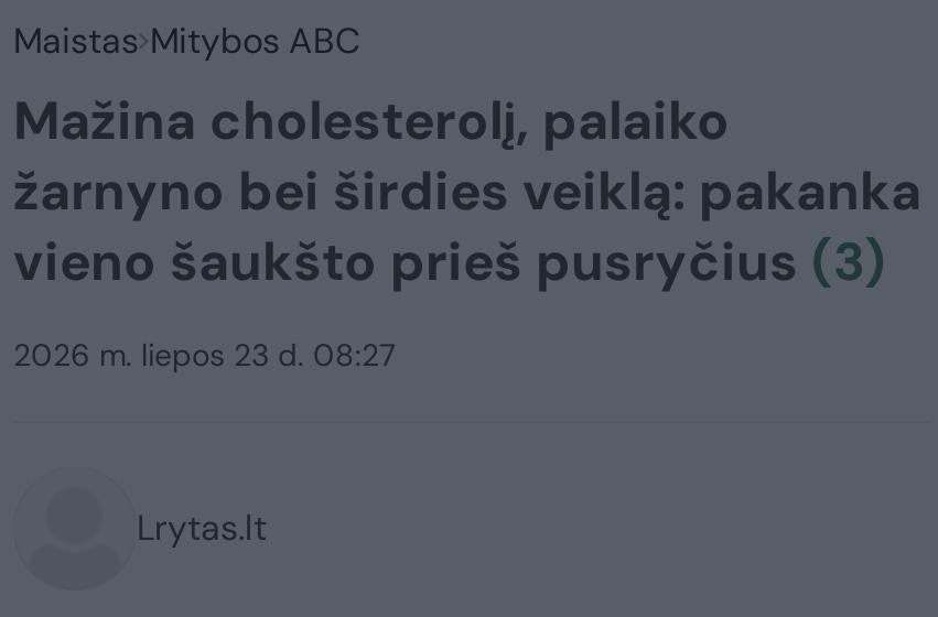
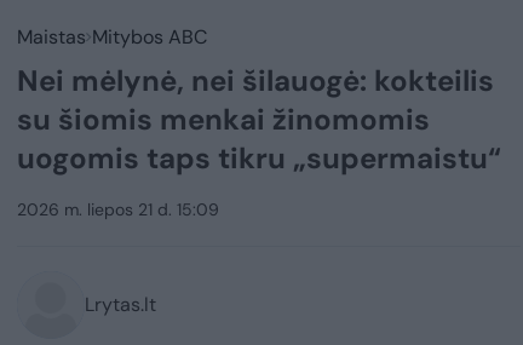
[13,86,921,295] Mažina cholesterolį, palaiko | žarnyno bei širdies veiklą: pakanka | vieno šaukšto prieš pusryčius (3) -> [17,62,501,177] Nei mėlynė, nei šilauogė: kokteilis | su šiomis menkai žinomomis | uogomis taps tikru „supermaistu“
[13,335,395,375] 2026 m. liepos 23 d. 08:27 -> [17,199,219,220] 2026 m. liepos 21 d. 15:09

